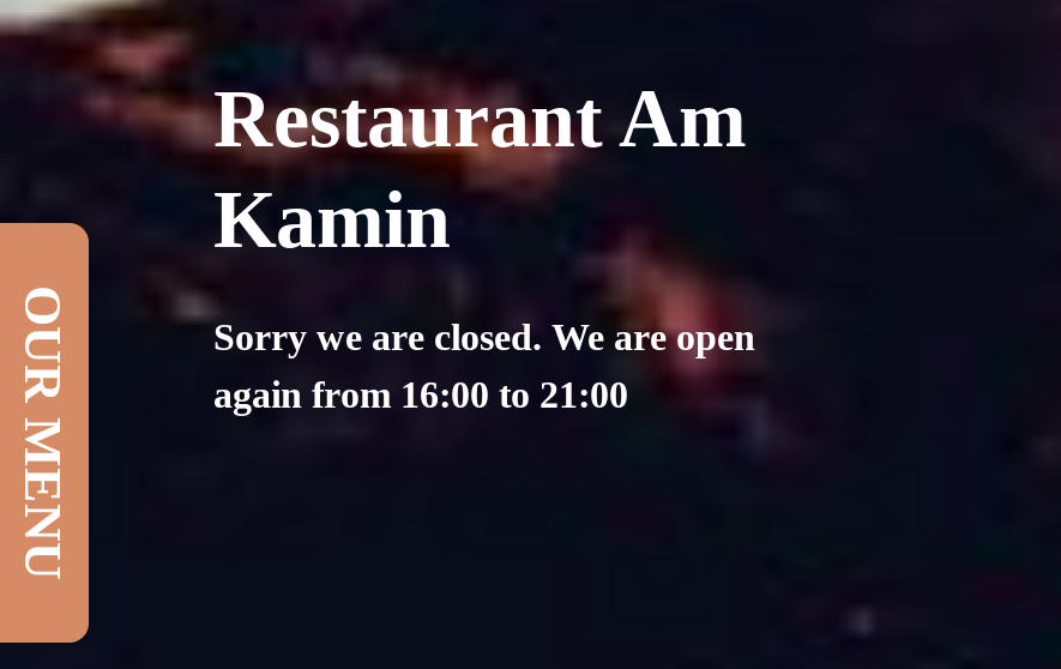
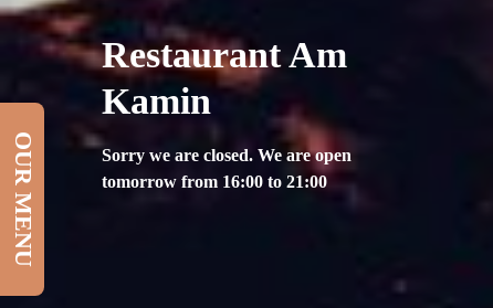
[213,374,628,415] again from 16:00 to 21:00 -> [102,172,327,191] tomorrow from 16:00 to 21:00

